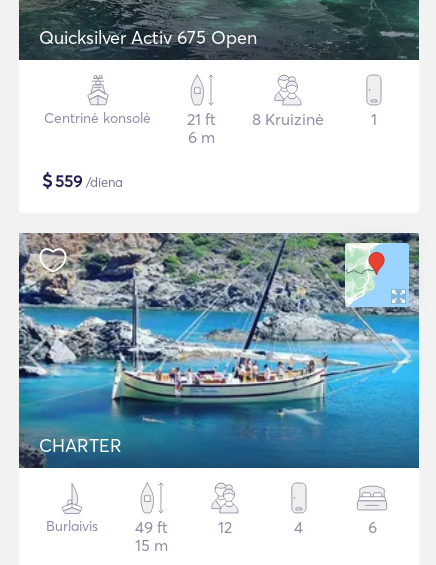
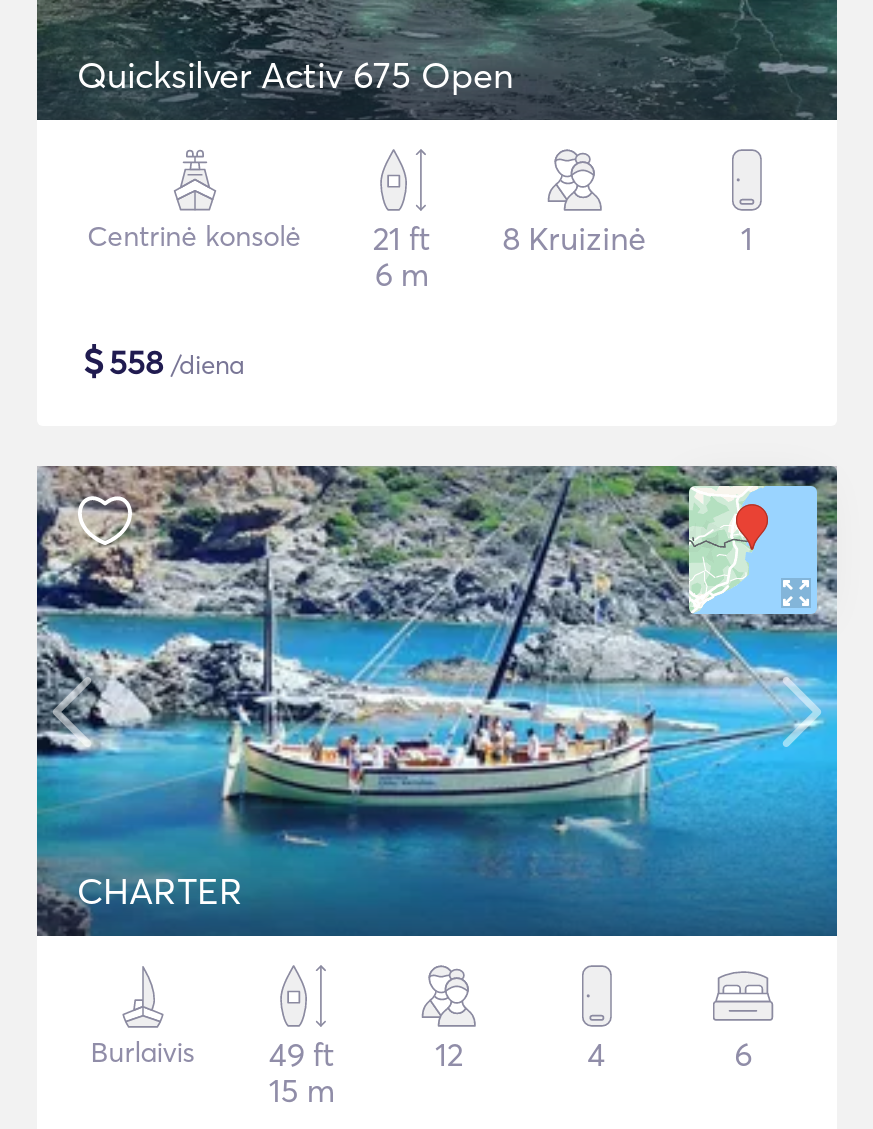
[42,169,123,192] $559 /diena -> [83,338,245,384] $558 /diena

